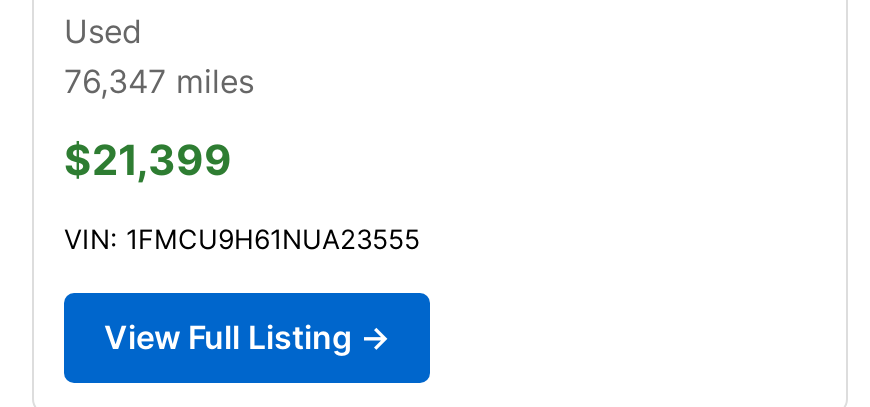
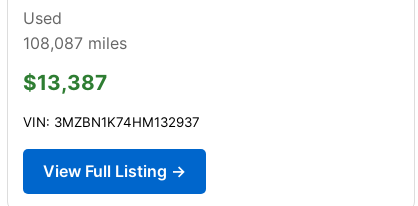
[64,61,254,101] 76,347 miles -> [23,33,127,53] 108,087 miles
[64,135,232,185] $21,399 -> [23,70,107,95] $13,387
[64,223,420,255] VIN: 1FMCU9H61NUA23555 -> [23,114,200,130] VIN: 3MZBN1K74HM132937

